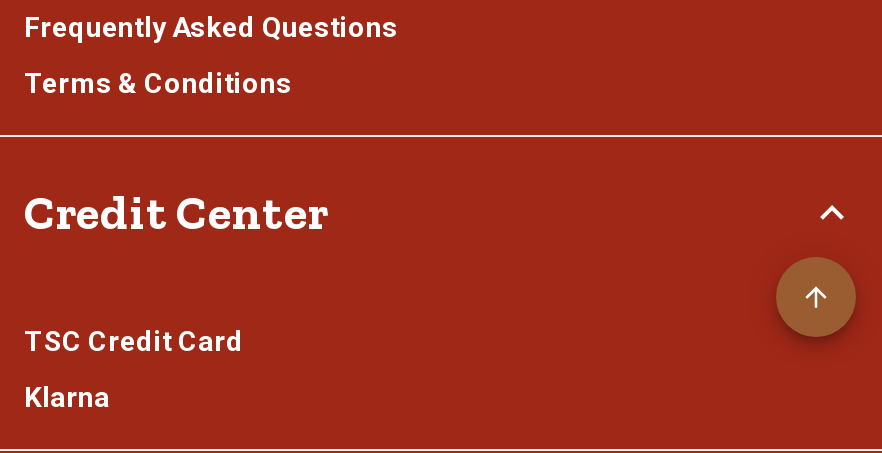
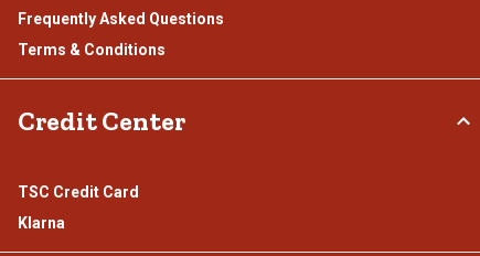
[776,257,856,345] [image] -> none

